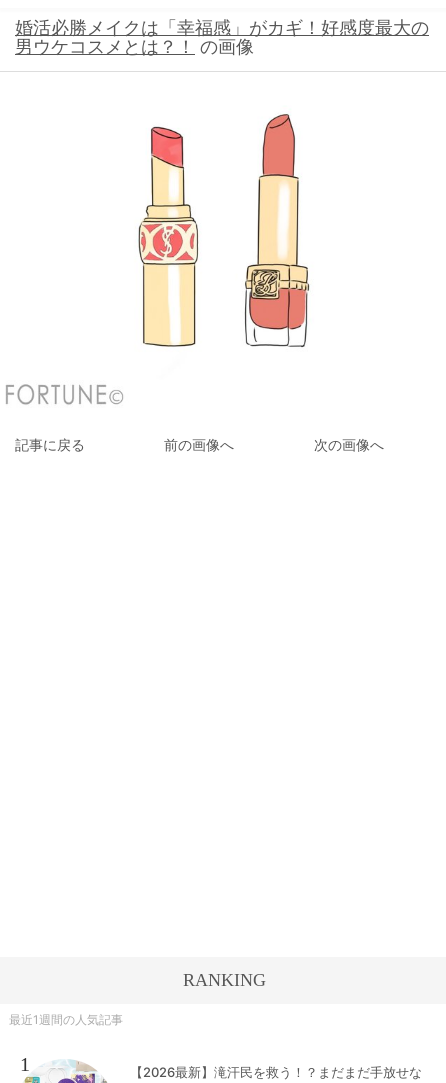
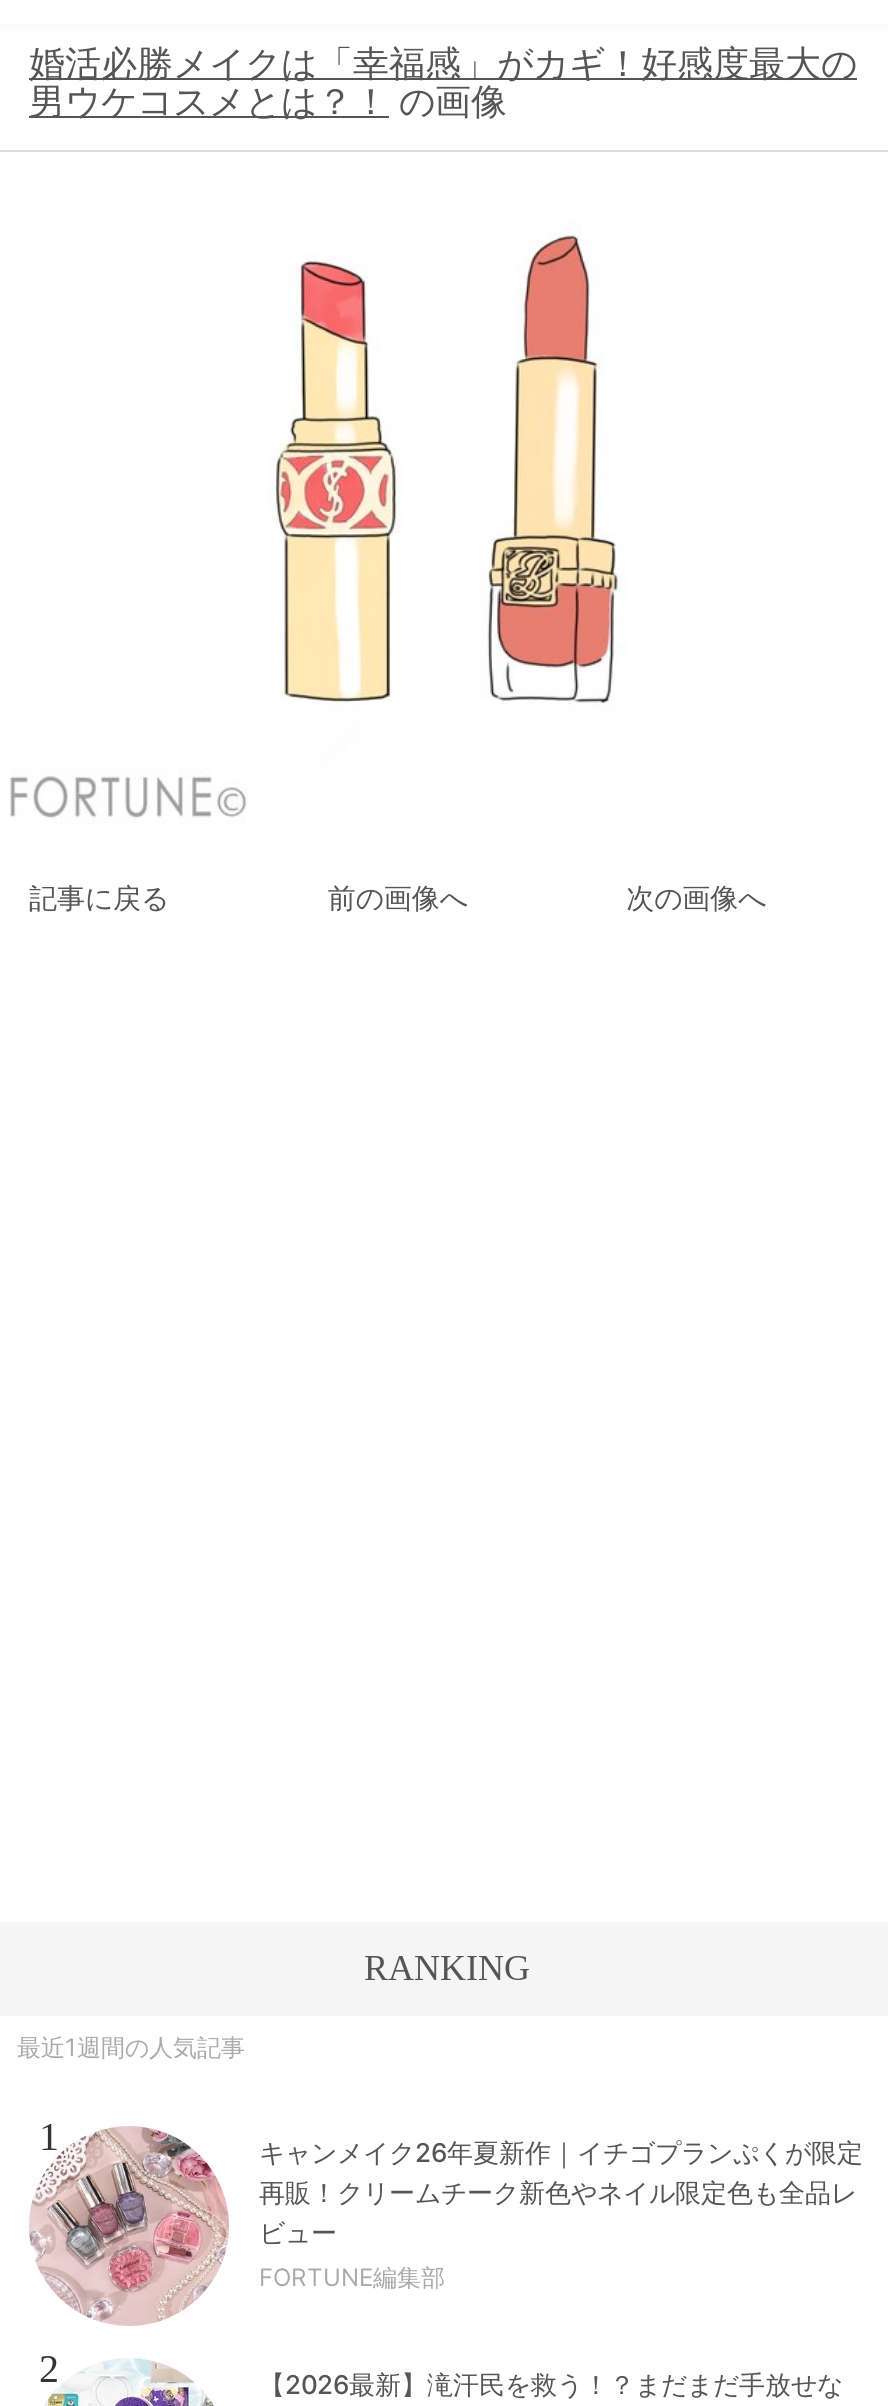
none -> [29,2126,863,2390] [image] | キャンメイク26年夏新作｜イチゴプランぷくが限定 | 再販！クリームチーク新色やネイル限定色も全品レ | ビュー | FORTUNE編集部 | 2

